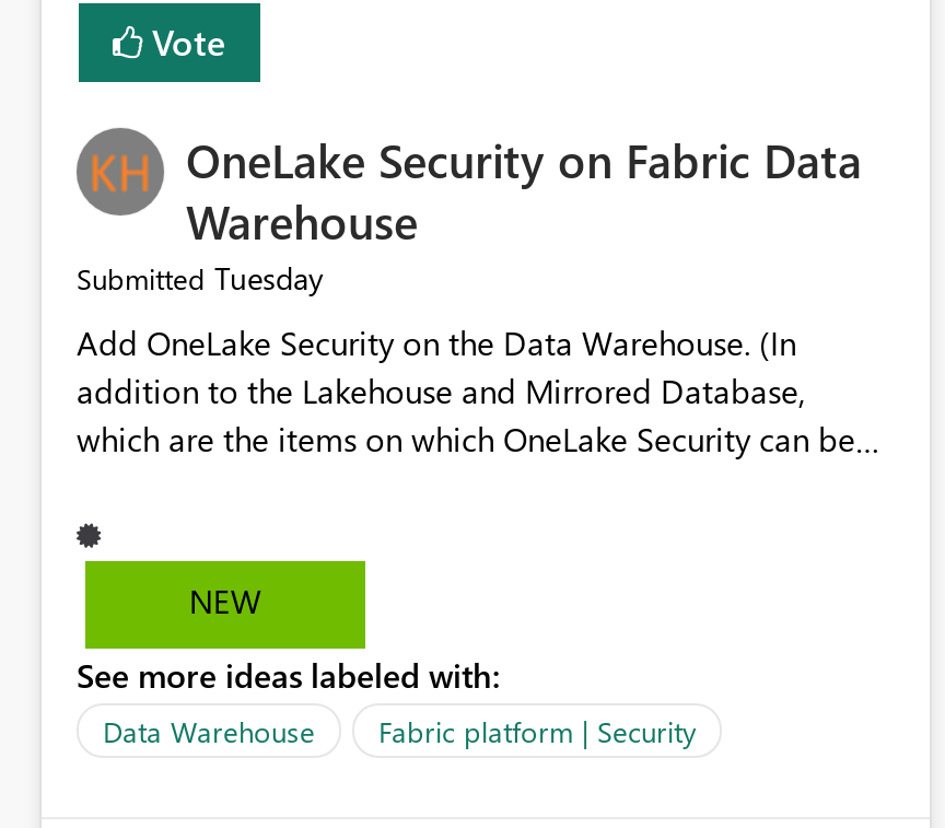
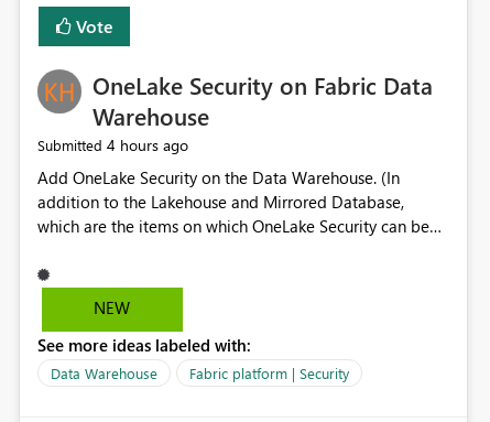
[77,258,324,299] Submitted Tuesday -> [37,135,188,156] Submitted 4 hours ago

